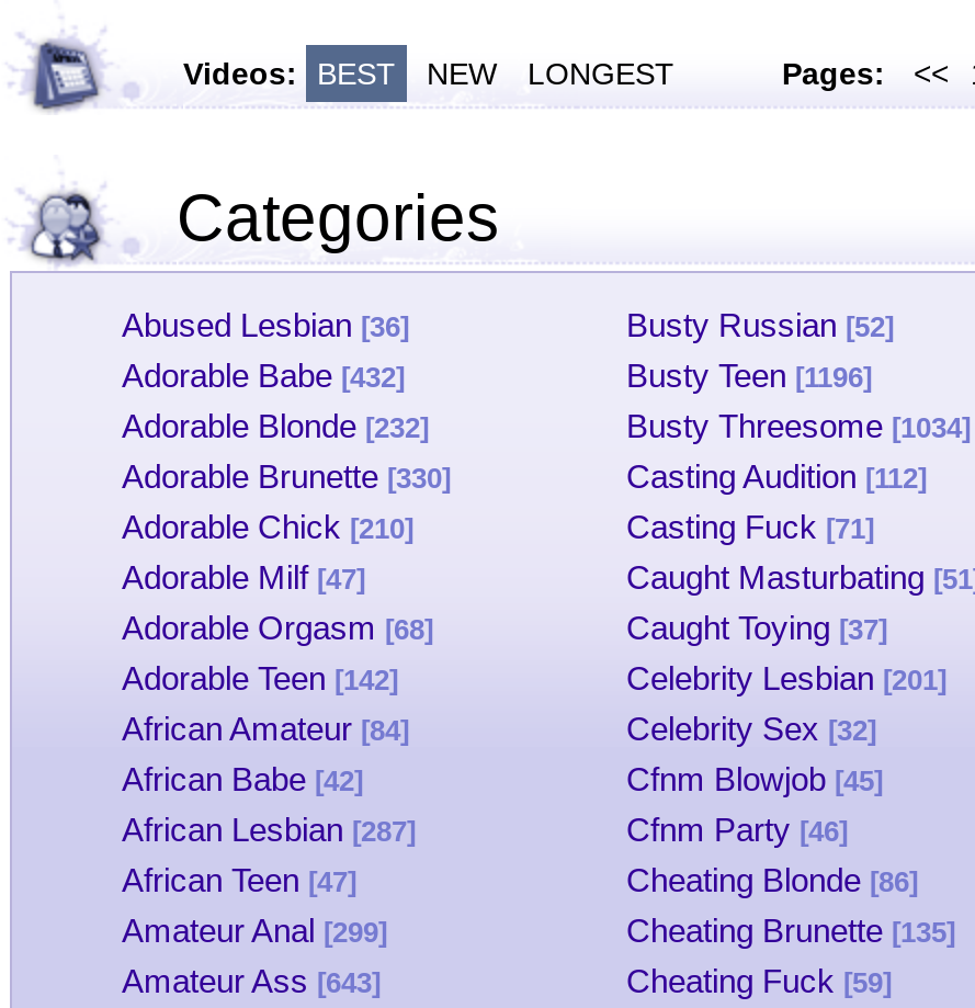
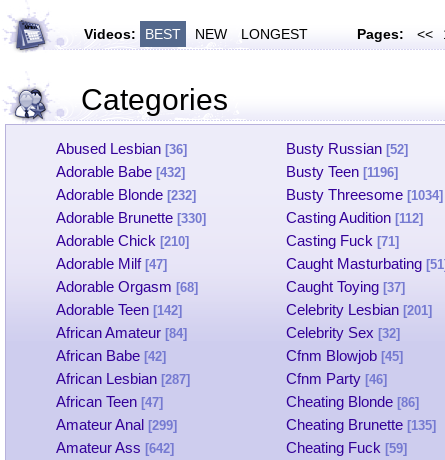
[122,962,381,999] Amateur Ass [643] -> [56,439,174,456] Amateur Ass [642]

